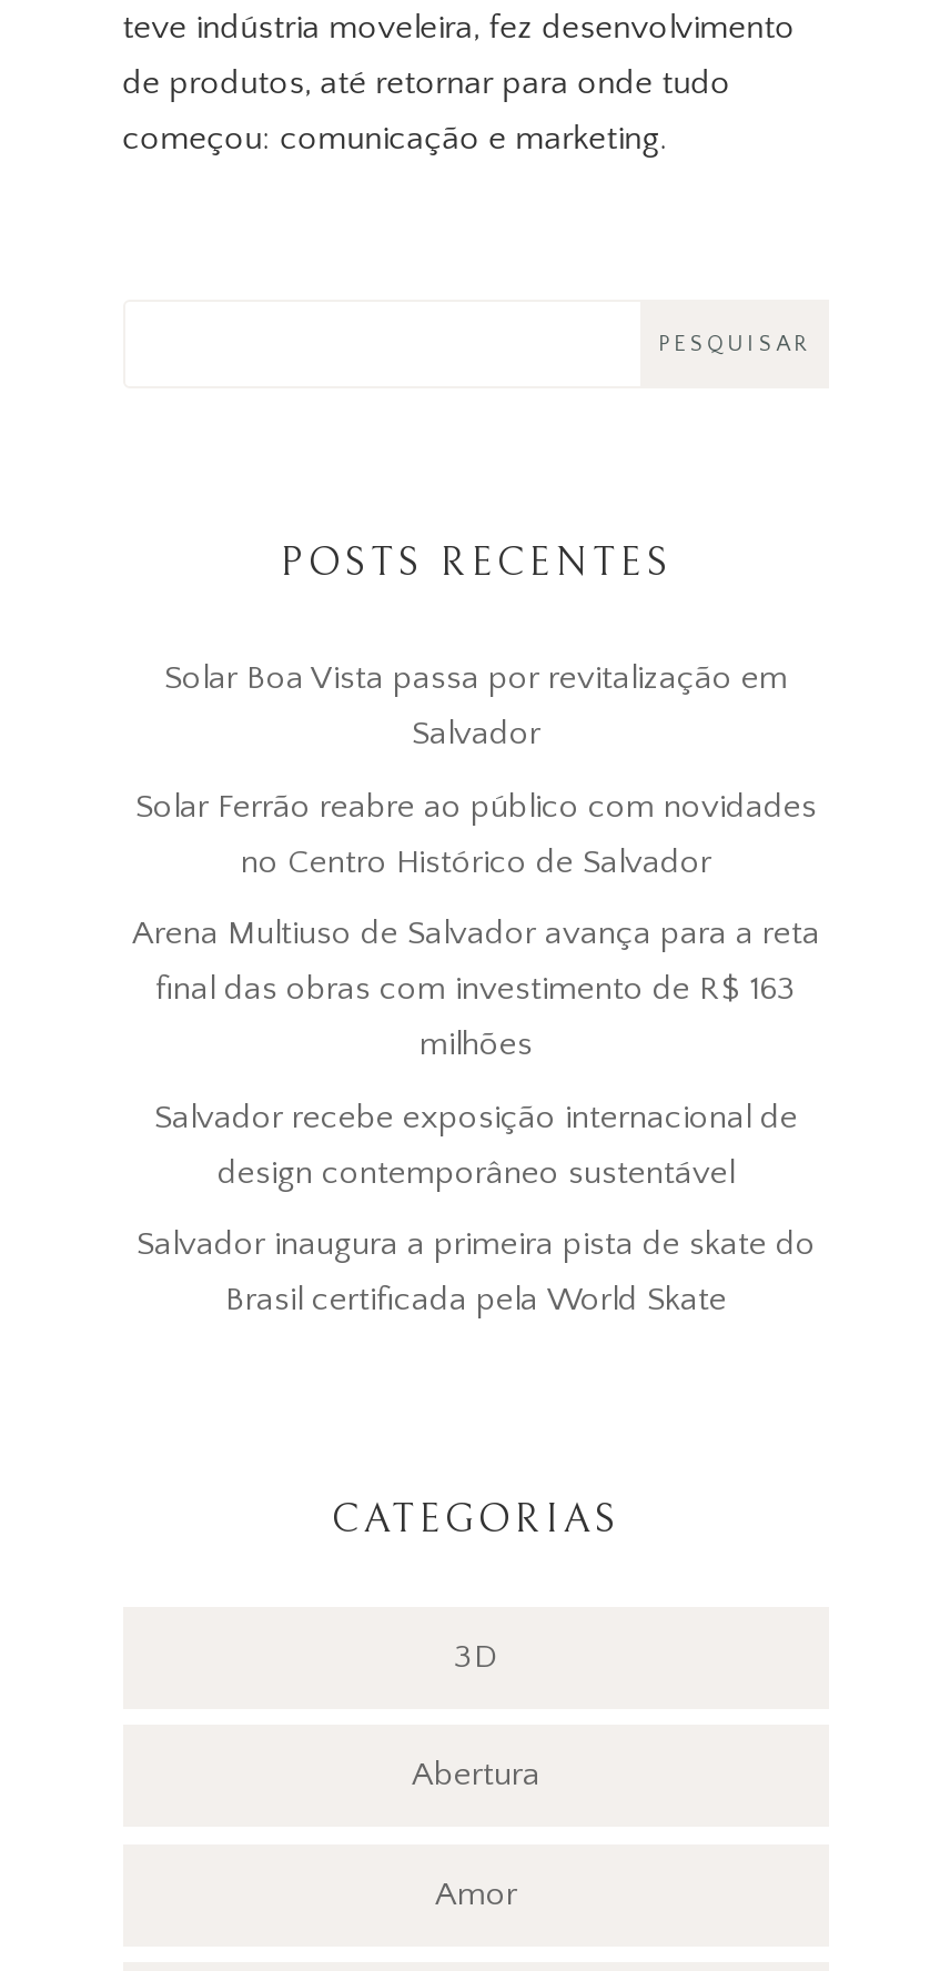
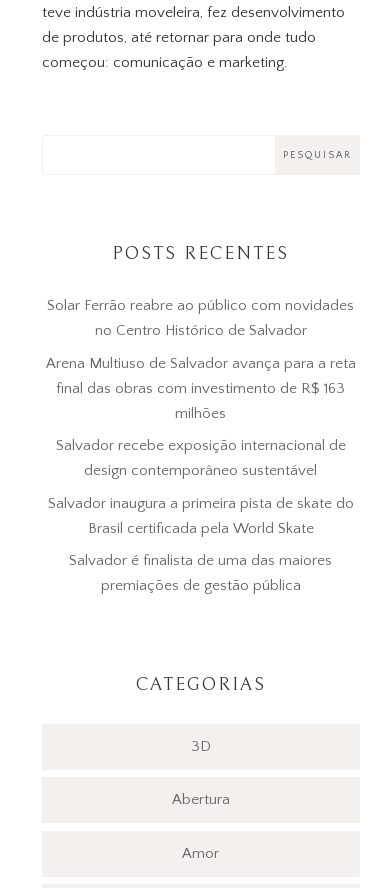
[164,660,788,753] Solar Boa Vista passa por revitalização em | Salvador -> none
moved [132,787,820,1319] -> [46,297,356,537]: Solar Ferrão reabre ao público com novidades | no Centro Histórico de Salvador | Arena Multiuso de Salvador avança para a reta | ... | Salvador inaugura a primeira pista de skate do | Brasil certificada pela World Skate
none -> [69,552,332,594] Salvador é finalista de uma das maiores | premiações de gestão pública

